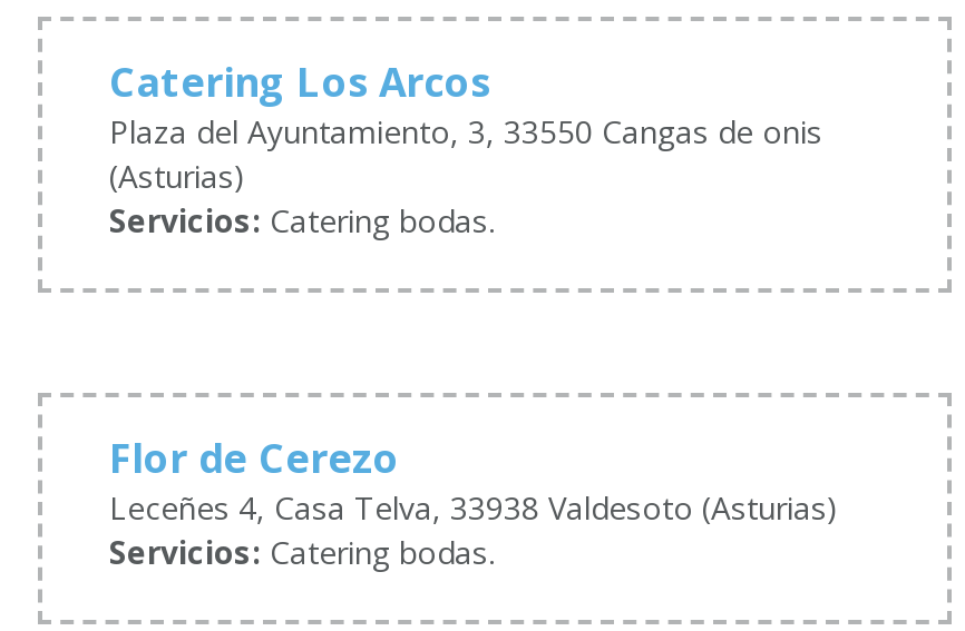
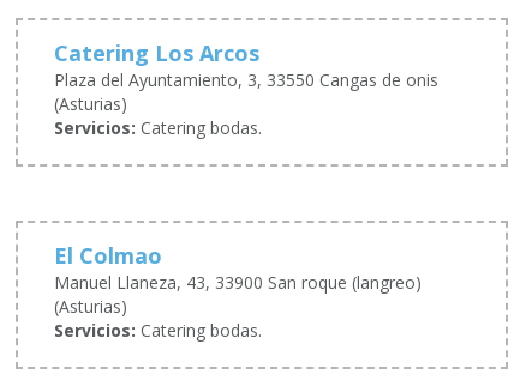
[109,431,838,529] Flor de Cerezo | Leceñes 4, Casa Telva, 33938 Valdesoto (Asturias) -> [54,241,422,318] El Colmao | Manuel Llaneza, 43, 33900 San roque (langreo) | (Asturias)

